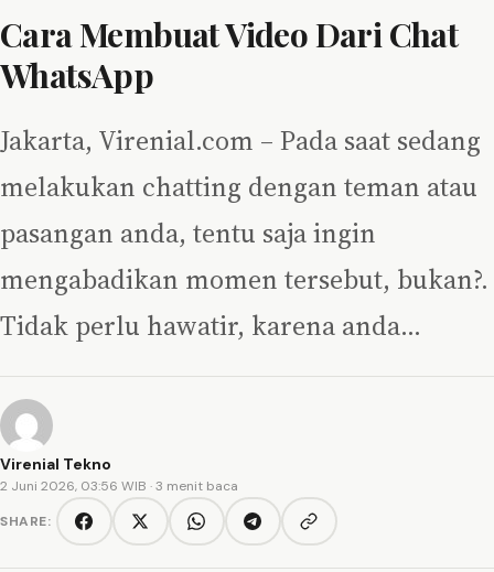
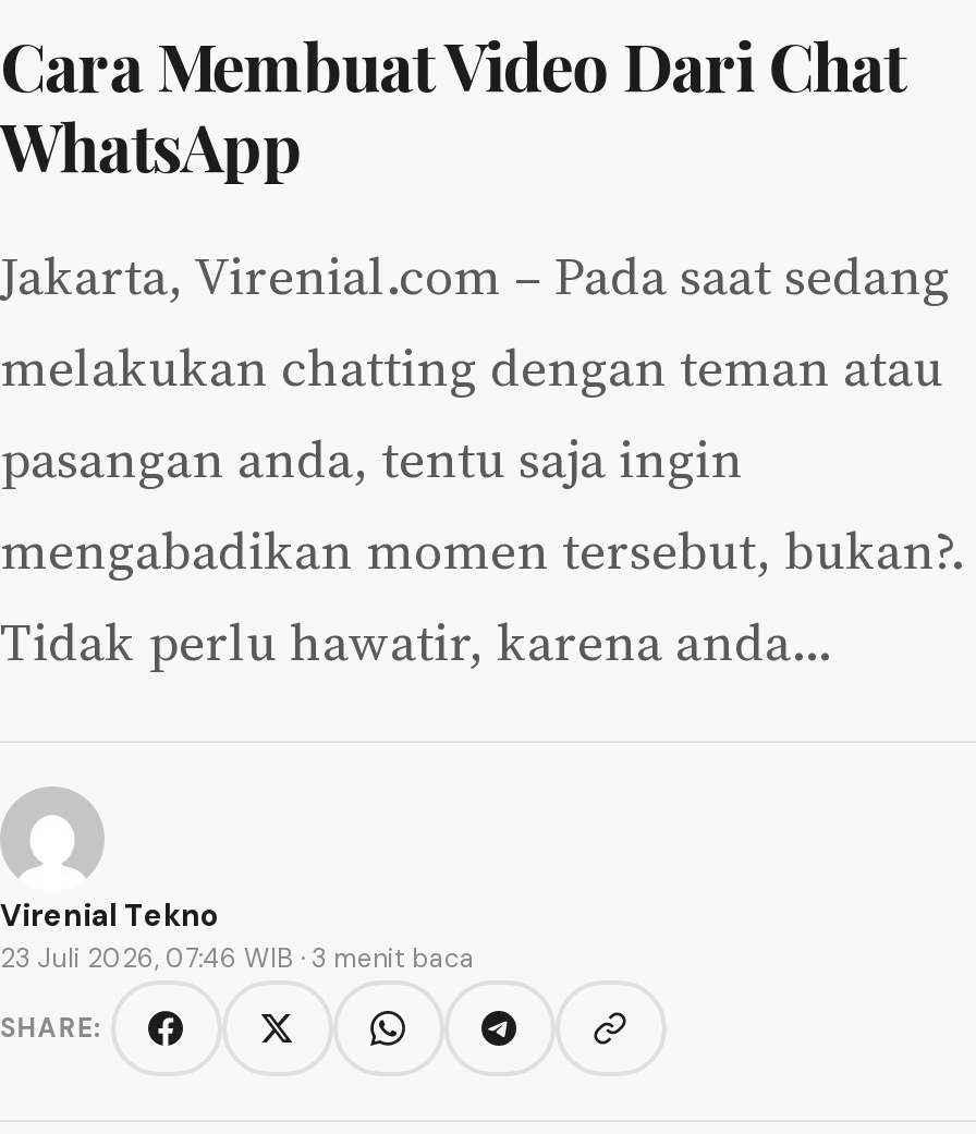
[0,477,238,495] 2 Juni 2026, 03:56 WIB · 3 menit baca -> [0,941,475,976] 23 Juli 2026, 07:46 WIB · 3 menit baca

